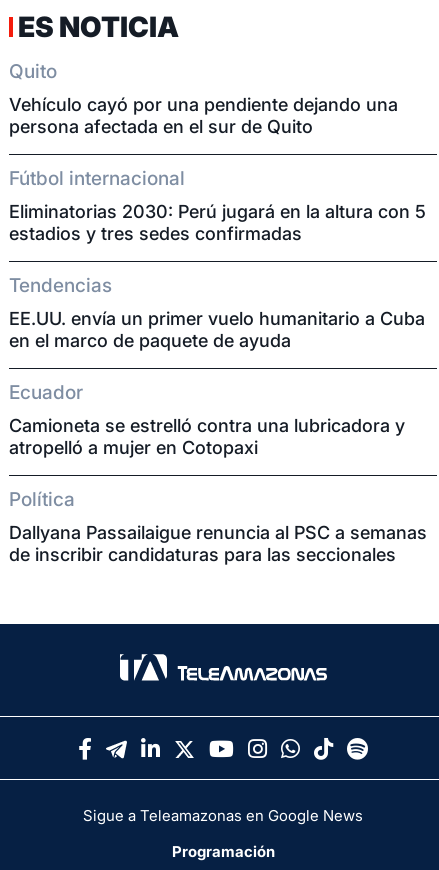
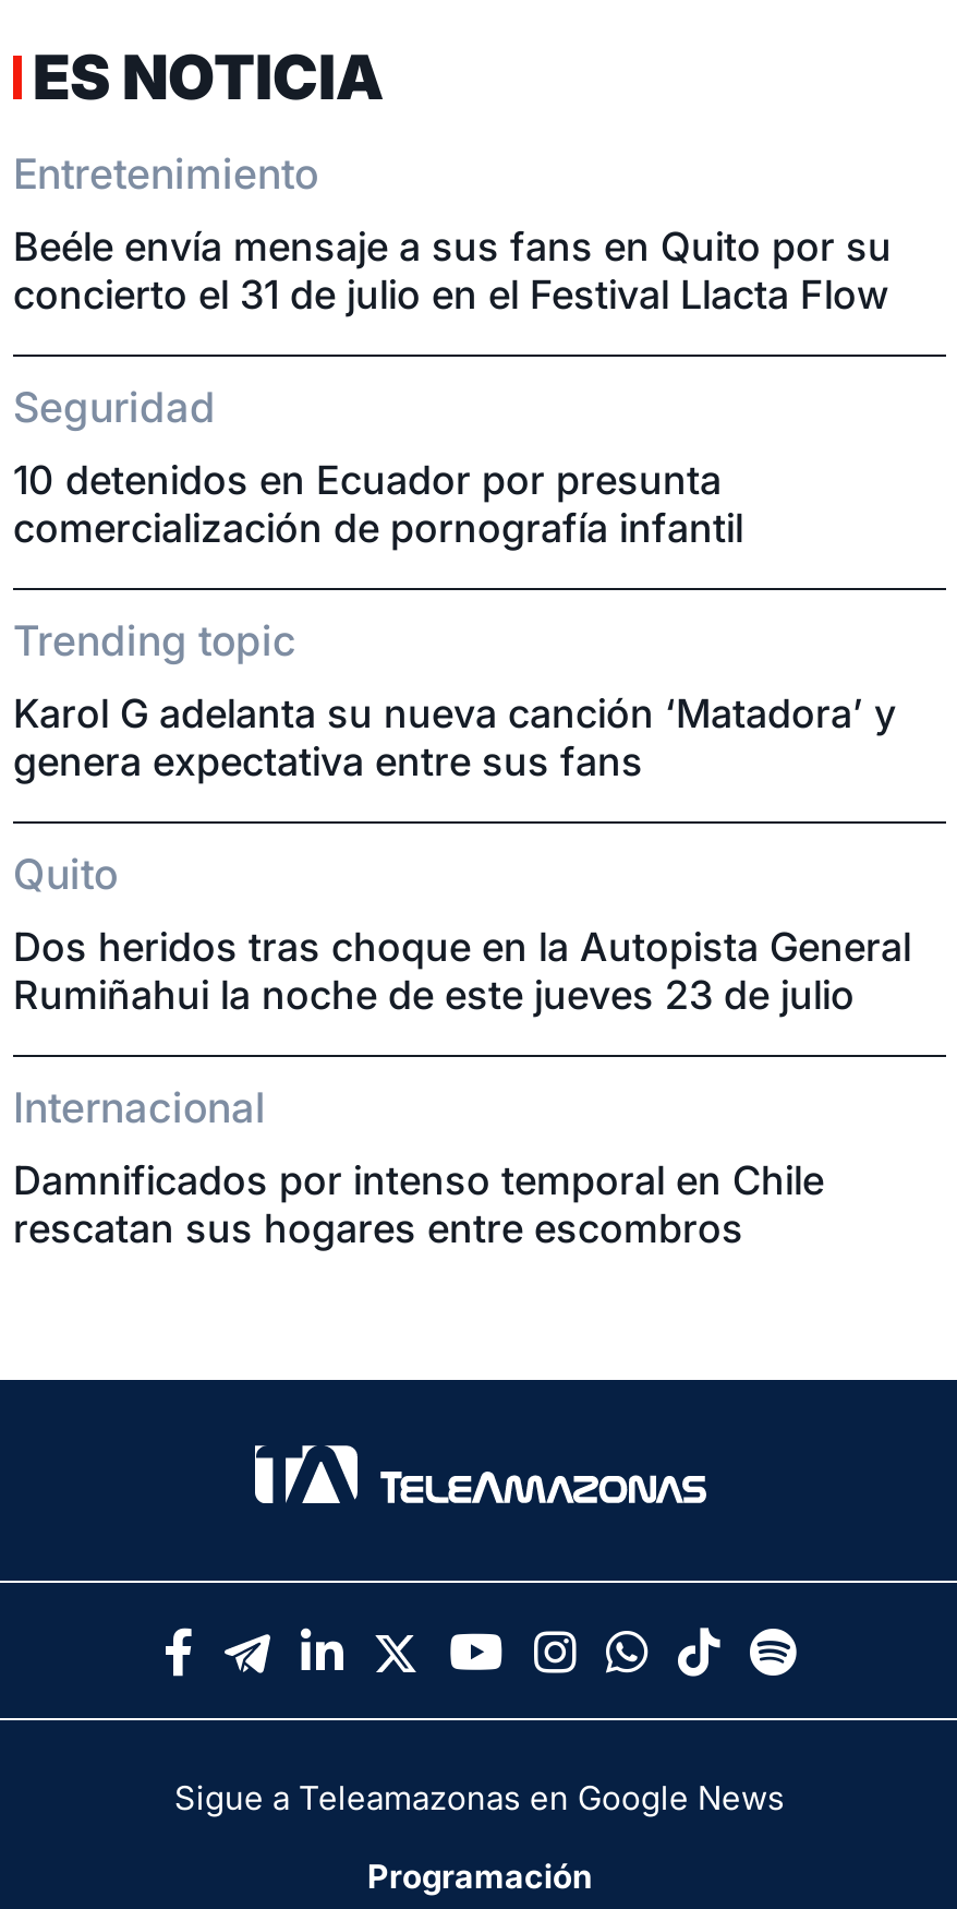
none -> [13,151,896,785] Entretenimiento | Beéle envía mensaje a sus fans en Quito por su | concierto el 31 de julio en el Festival Llacta Flow | Seguridad | 10 detenidos en Ecuador por presunta | comercialización de pornografía infantil | Trending topic | Karol G adelanta su nueva canción ‘Matadora’ y | genera expectativa entre sus fans
moved [9,60,57,83] -> [13,851,118,901]: Quito
[9,94,427,565] Vehículo cayó por una pendiente dejando una | persona afectada en el sur de Quito | Fútbol internacional | Eliminatorias 2030: Perú jugará en la altura con 5 | estadios y tres sedes confirmadas | Tendencias | EE.UU. envía un primer vuelo humanitario a Cuba | en el marco de paquete de ayuda | Ecuador | Camioneta se estrelló contra una lubricadora y | atropelló a mujer en Cotopaxi | Política | Dallyana Passailaigue renuncia al PSC a semanas | de inscribir candidaturas para las seccionales -> [13,925,911,1252] Dos heridos tras choque en la Autopista General | Rumiñahui la noche de este jueves 23 de julio | Internacional | Damnificados por intenso temporal en Chile | rescatan sus hogares entre escombros

